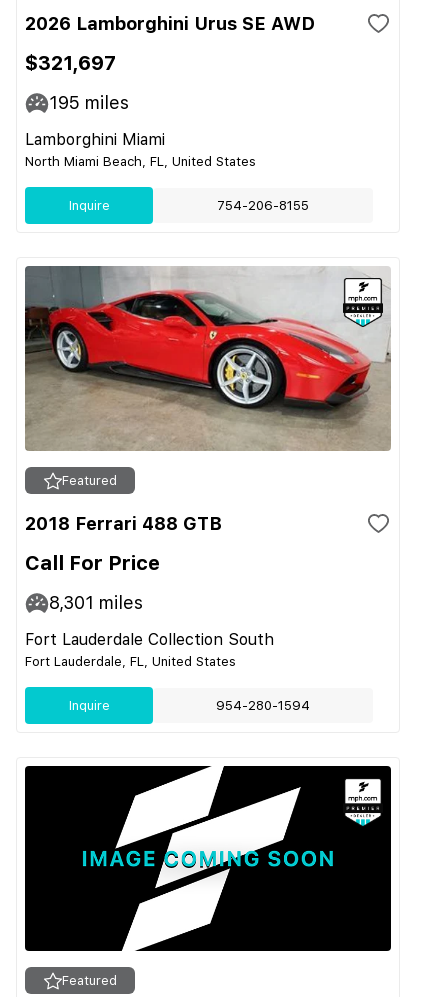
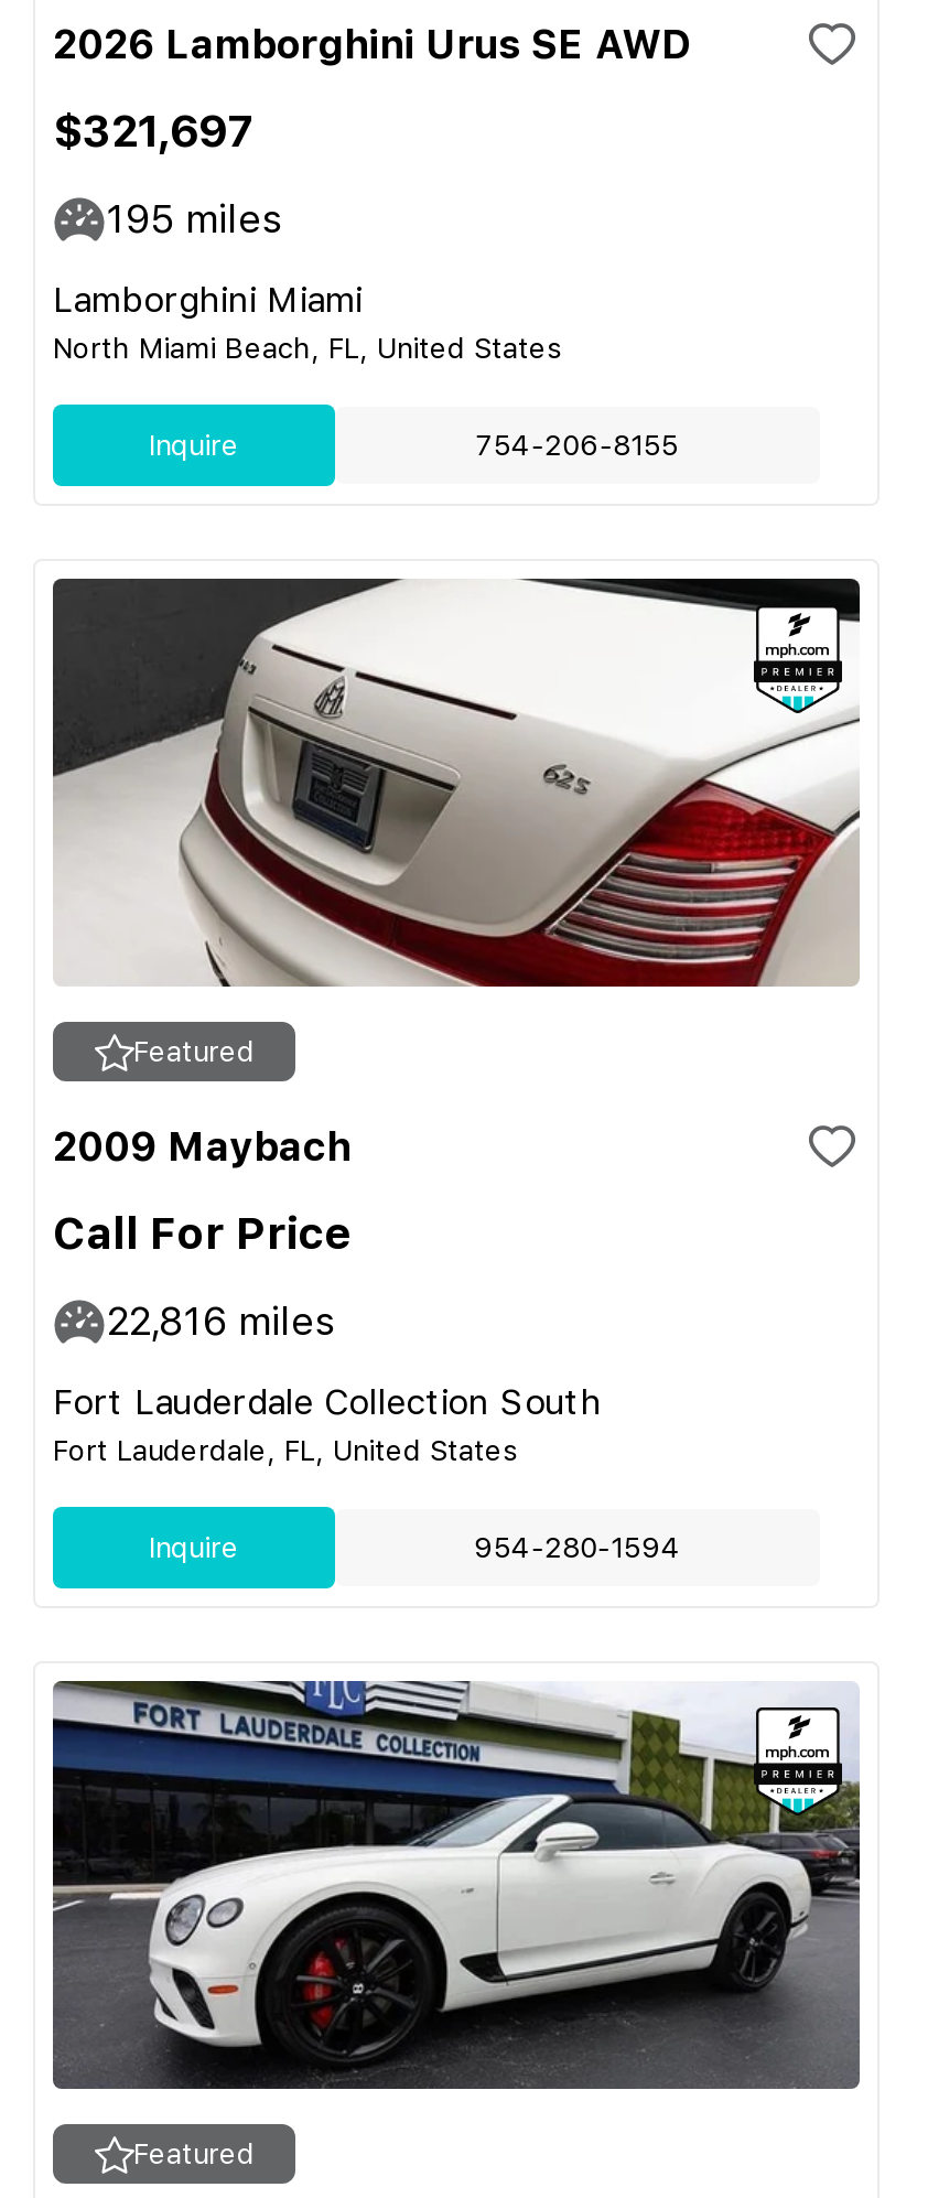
[25,266,391,451] [image] -> [53,577,862,987] [image]
[25,513,222,534] 2018 Ferrari 488 GTB -> [53,1123,350,1170] 2009 Maybach
[49,592,143,613] 8,301 miles -> [106,1297,335,1344] 22,816 miles
[24,765,392,952] [image] -> [51,1679,862,2091] [image]

